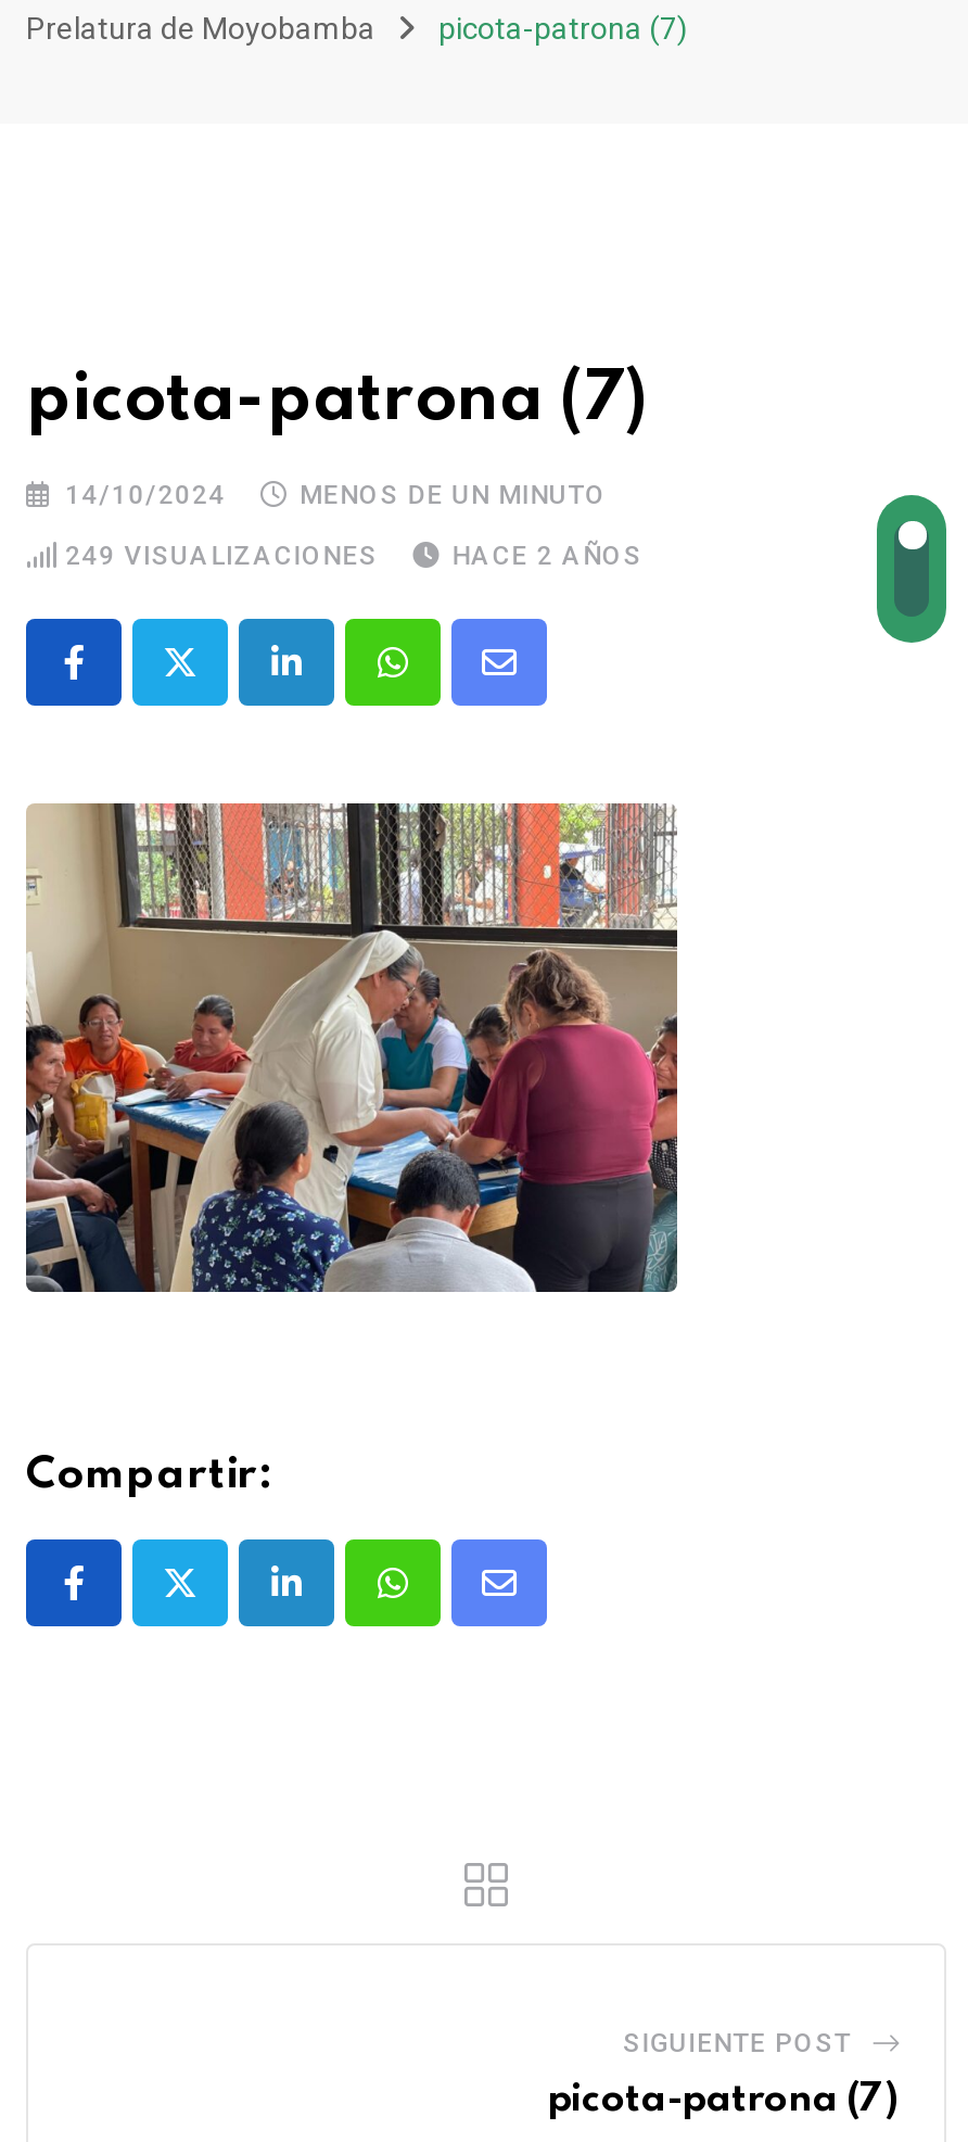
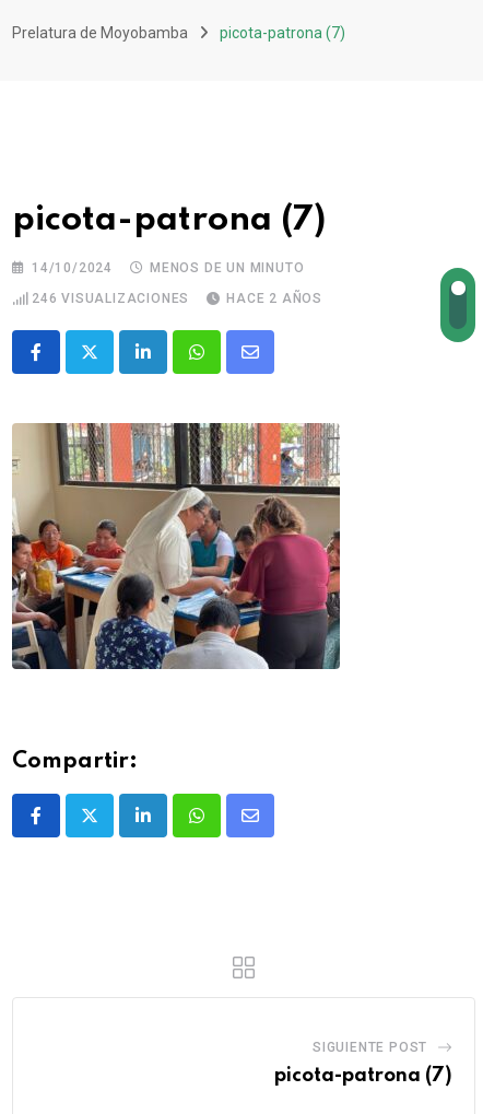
[65,541,378,571] 249 VISUALIZACIONES -> [32,291,189,306] 246 VISUALIZACIONES

